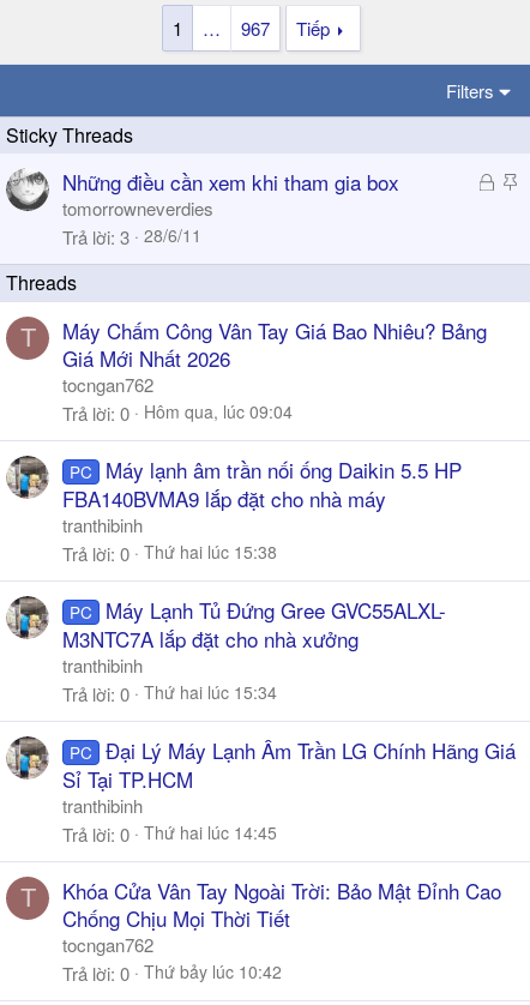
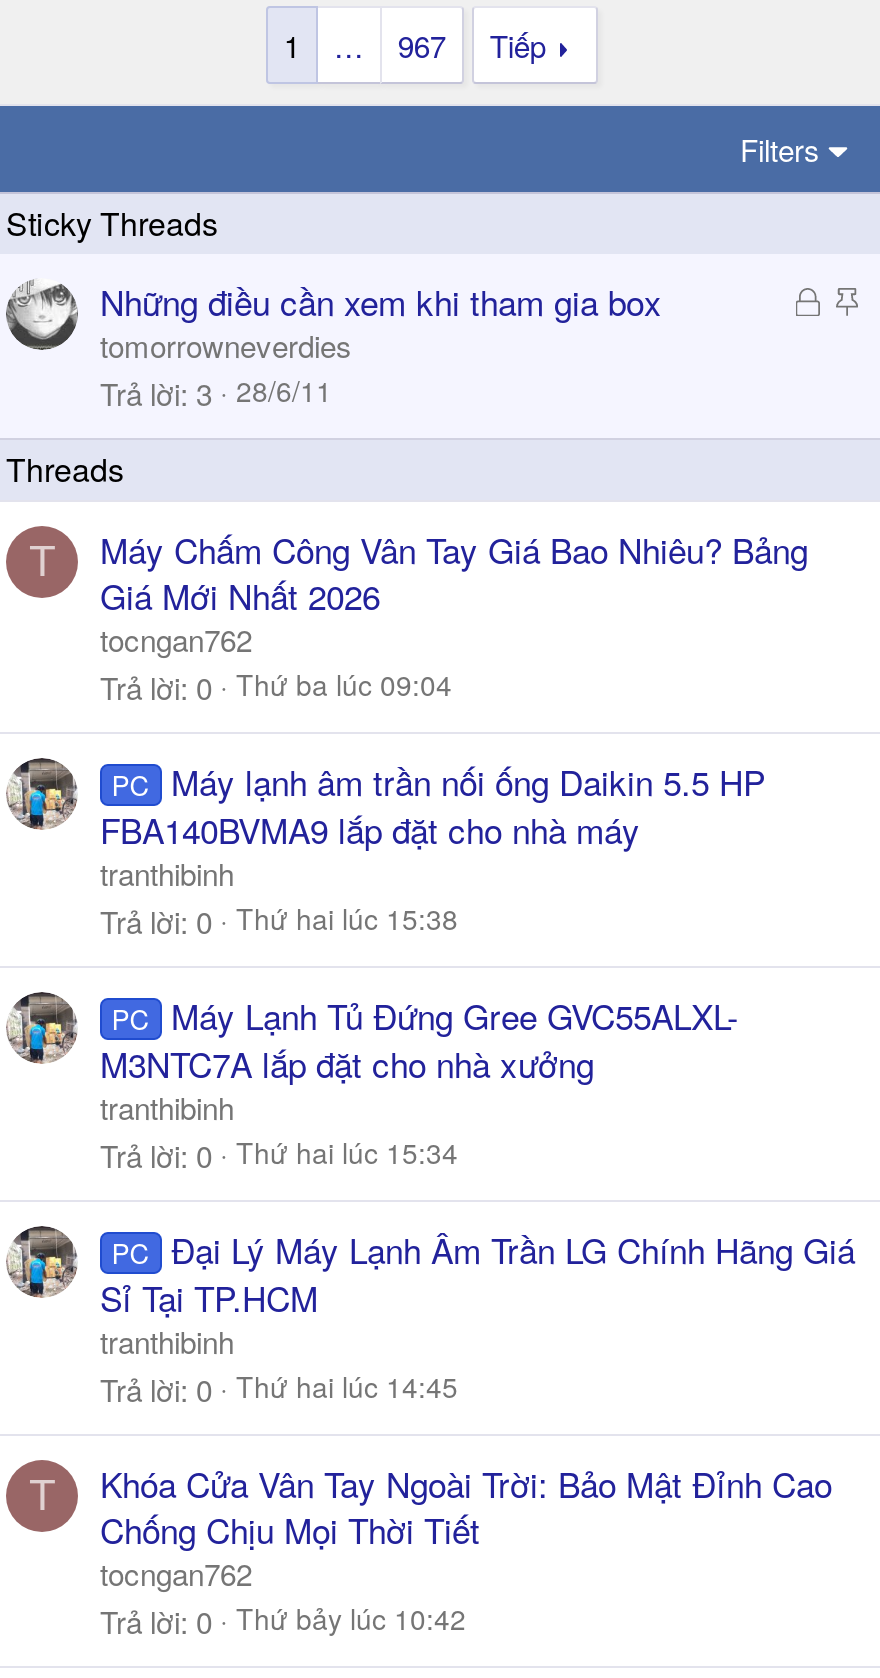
[62,400,293,426] Trả lời 0 Hôm qua, lúc 09:04 -> [100,664,452,708] Trả lời 0 Thứ ba lúc 09:04

